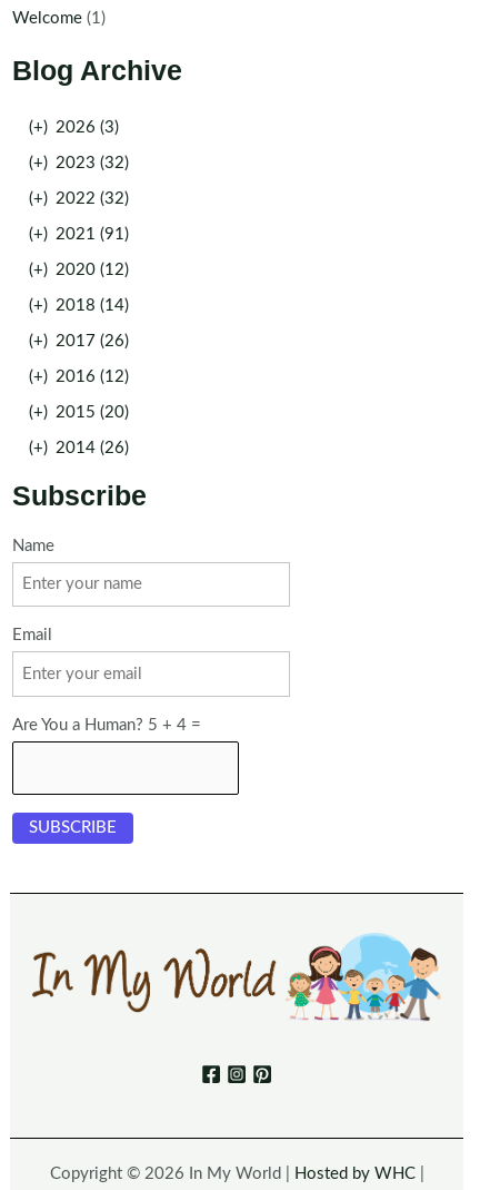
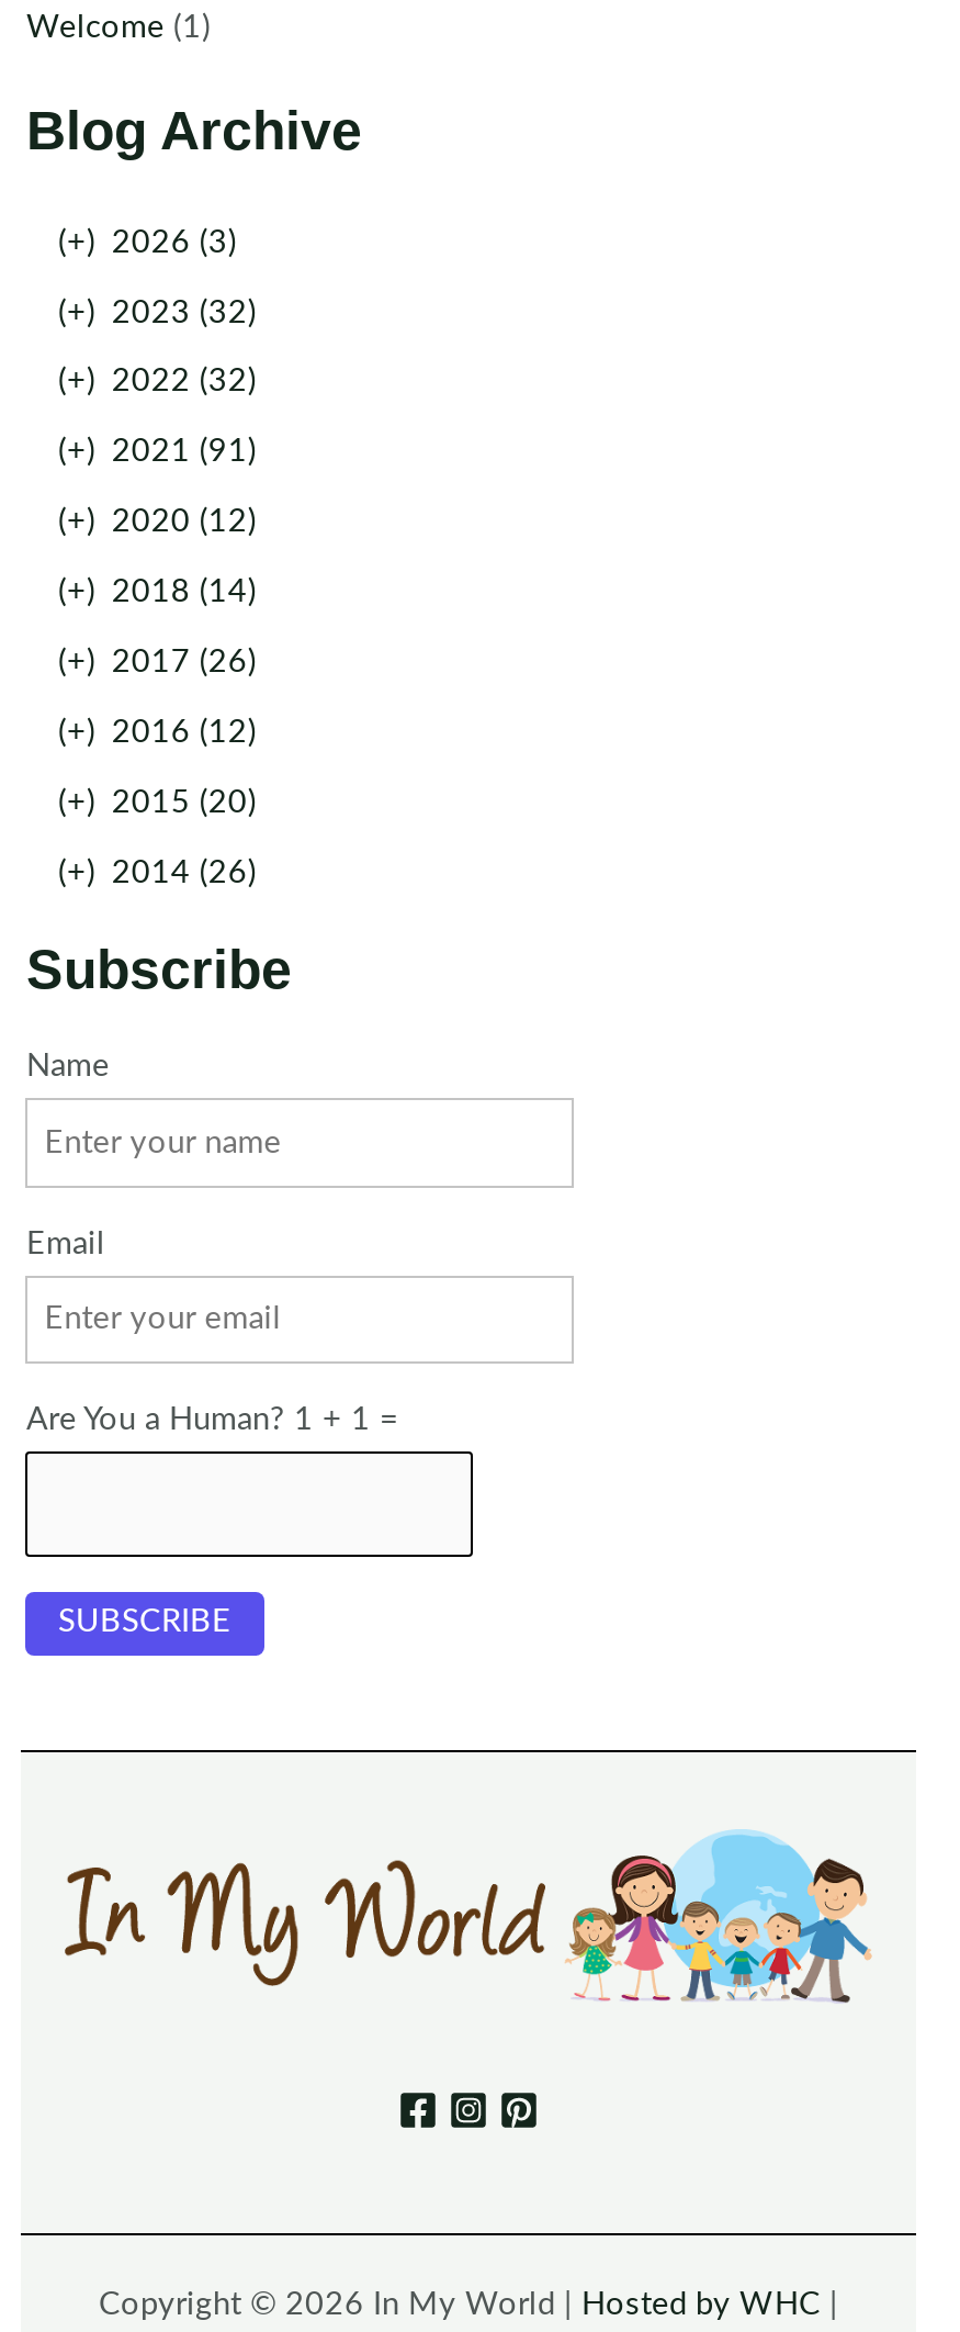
[13,717,202,733] Are You a Human? 5 + 4 = -> [26,1404,399,1437] Are You a Human? 1 + 1 =

